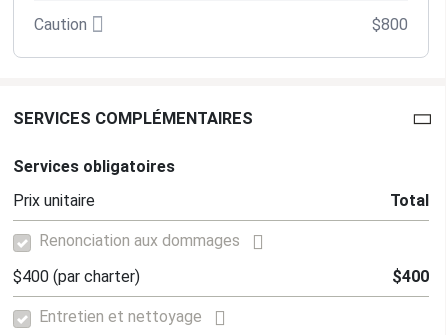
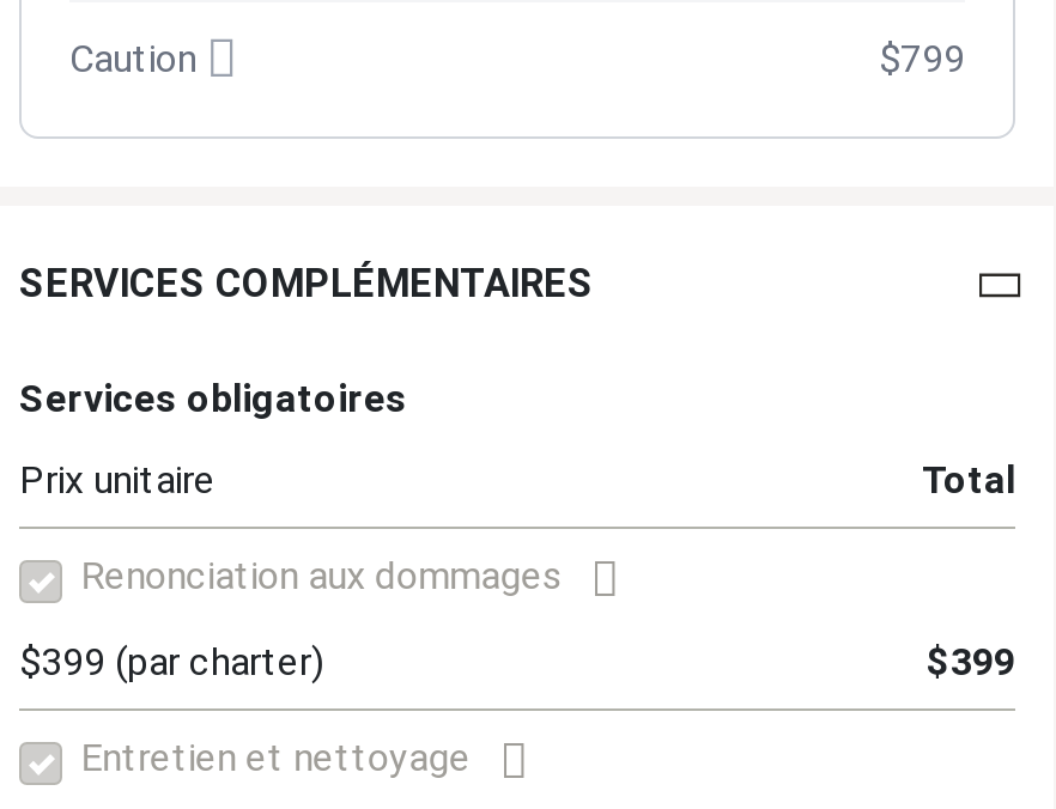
[372,14,408,33] $800 -> [879,35,965,80] $799
[13,267,140,286] $400 (par charter) -> [19,639,323,684] $399 (par charter)
[392,267,429,286] $400 -> [927,639,1015,684] $399

